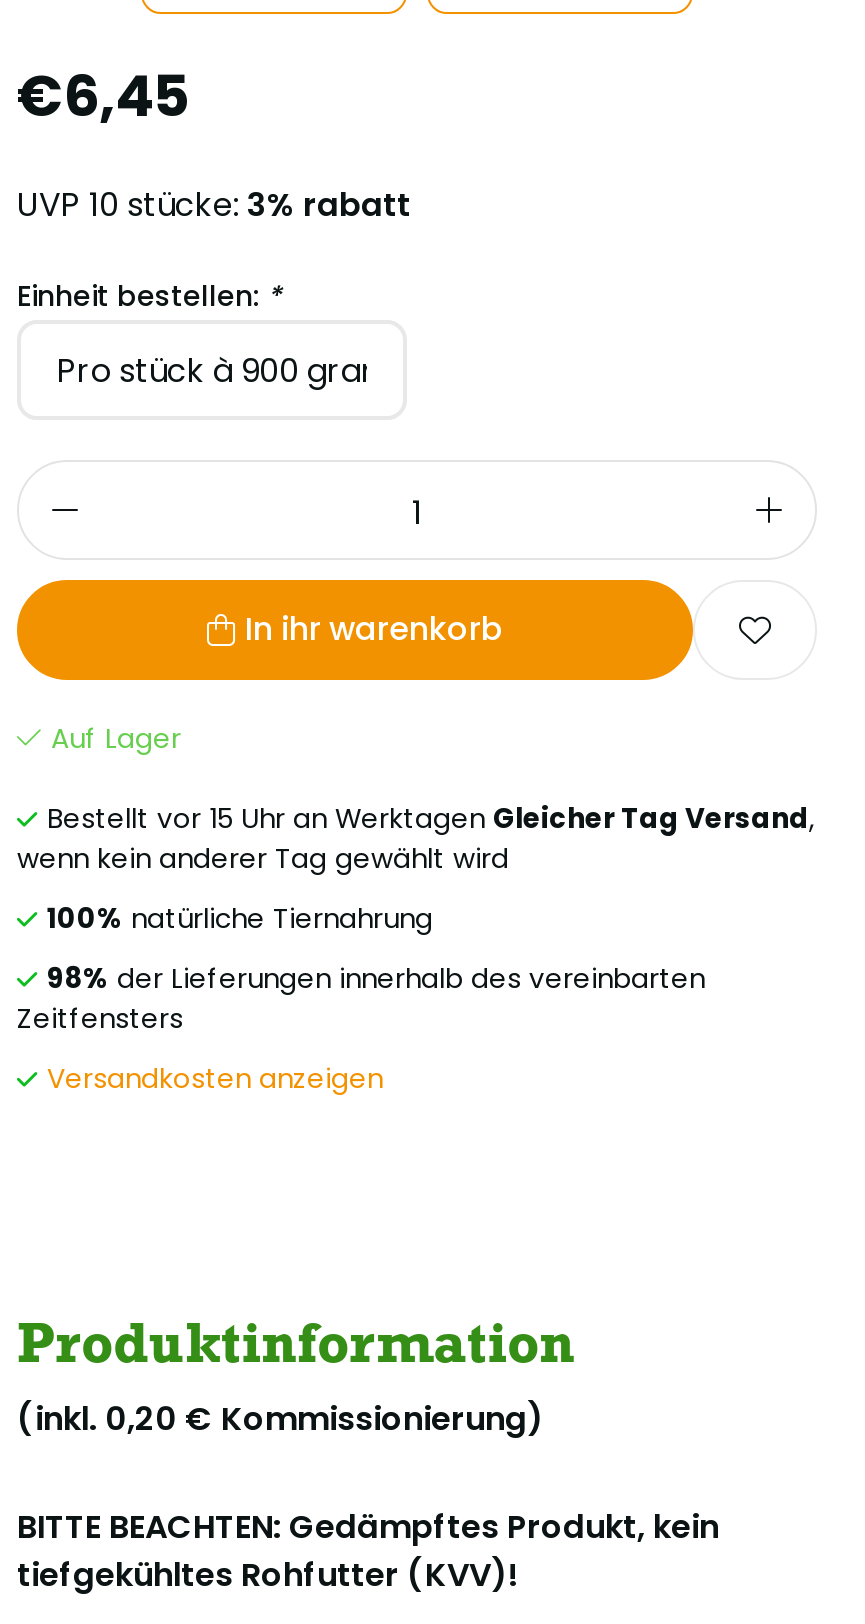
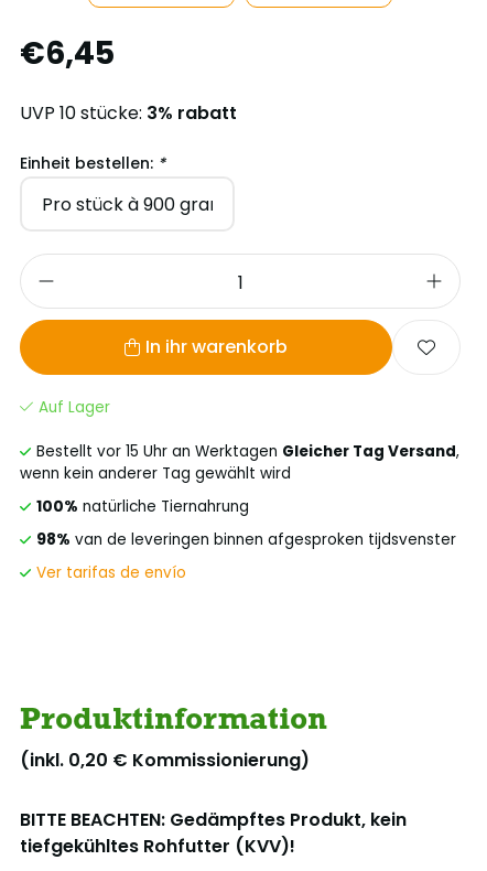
[17,960,705,1038] 98% der Lieferungen innerhalb des vereinbarten | Zeitfensters -> [36,529,456,550] 98% van de leveringen binnen afgesproken tijdsvenster
[47,1060,383,1098] Versandkosten anzeigen -> [36,562,186,583] Ver tarifas de envío

